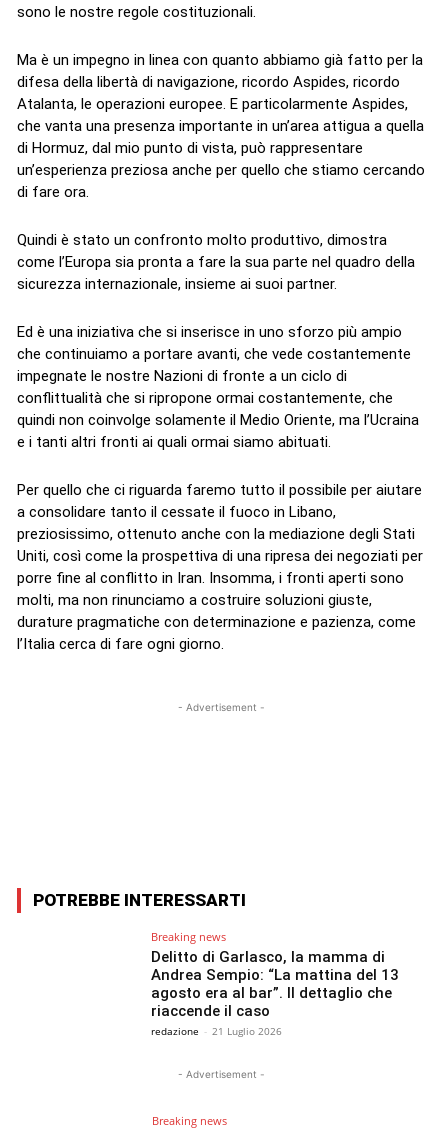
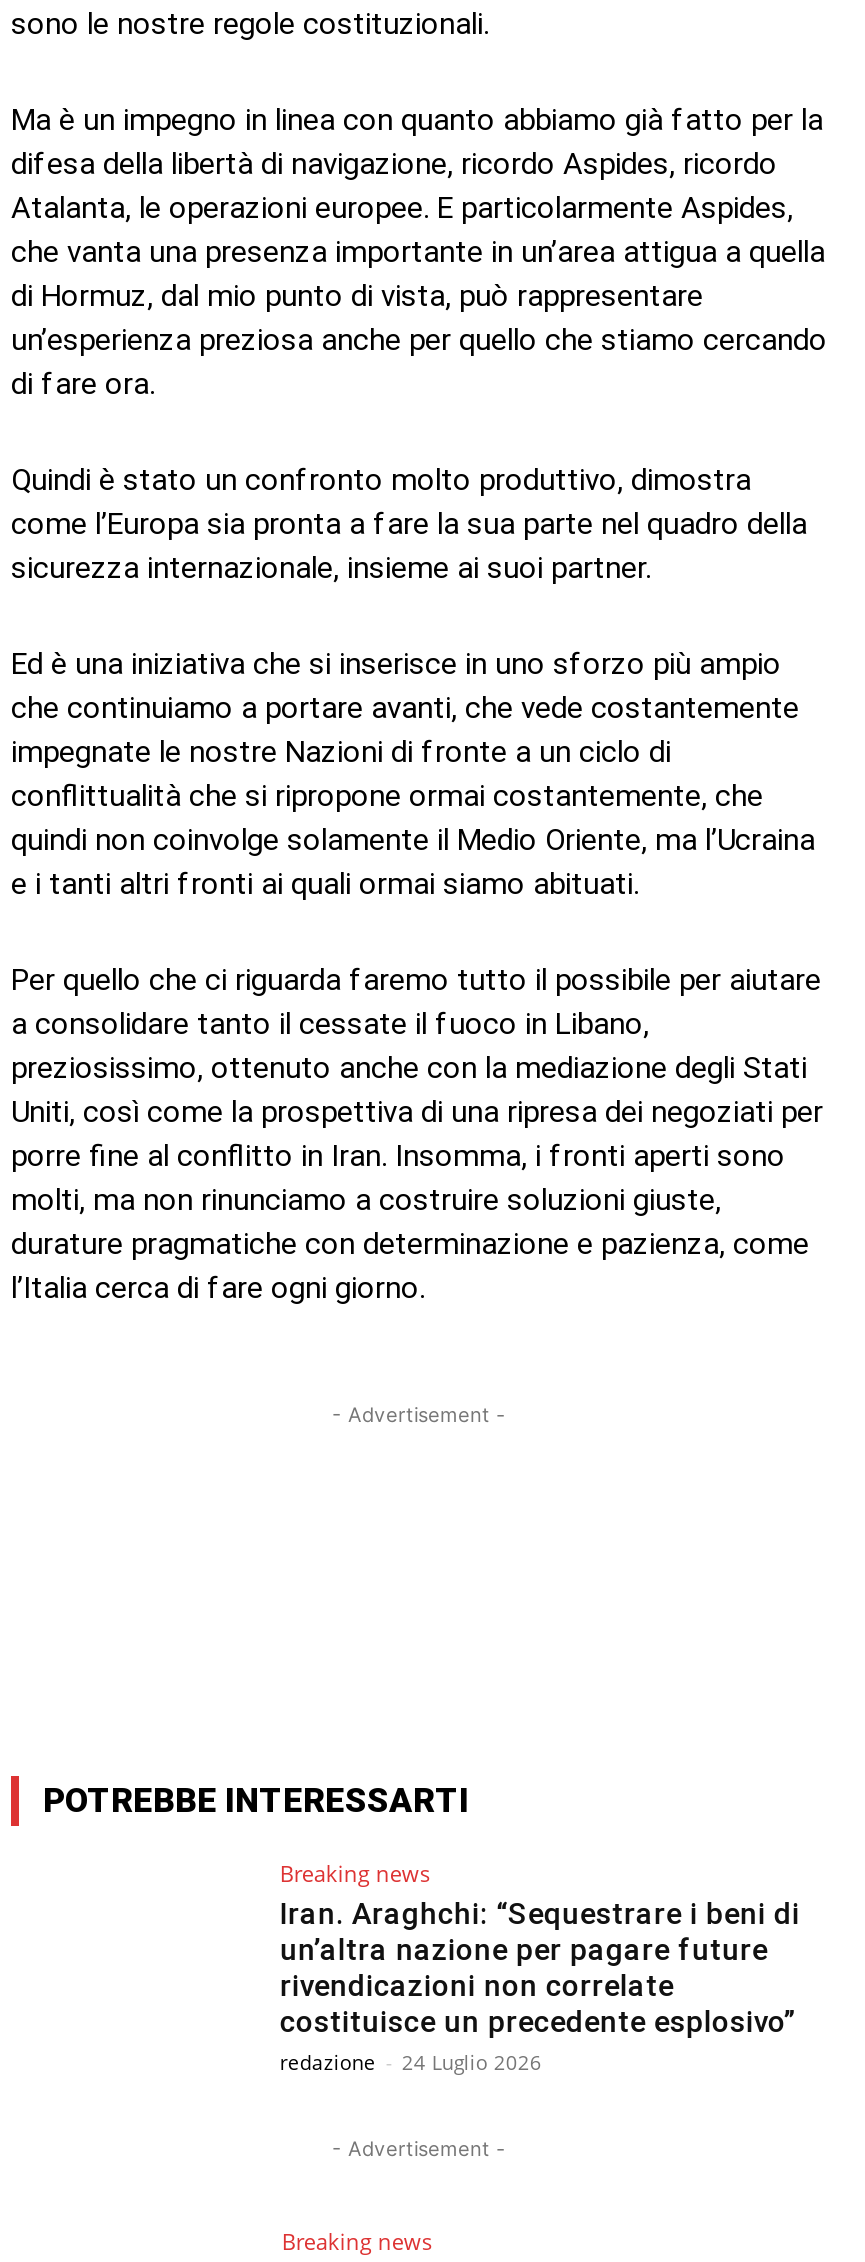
[151,948,399,1038] Delitto di Garlasco, la mamma di | Andrea Sempio: “La mattina del 13 | agosto era al bar”. Il dettaglio che | riaccende il caso | redazione - 21 Luglio 2026 -> [280,1896,800,2076] Iran. Araghchi: “Sequestrare i beni di | un’altra nazione per pagare future | rivendicazioni non correlate | costituisce un precedente esplosivo” | redazione - 24 Luglio 2026

